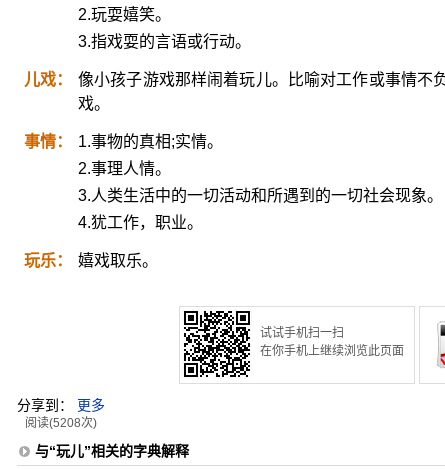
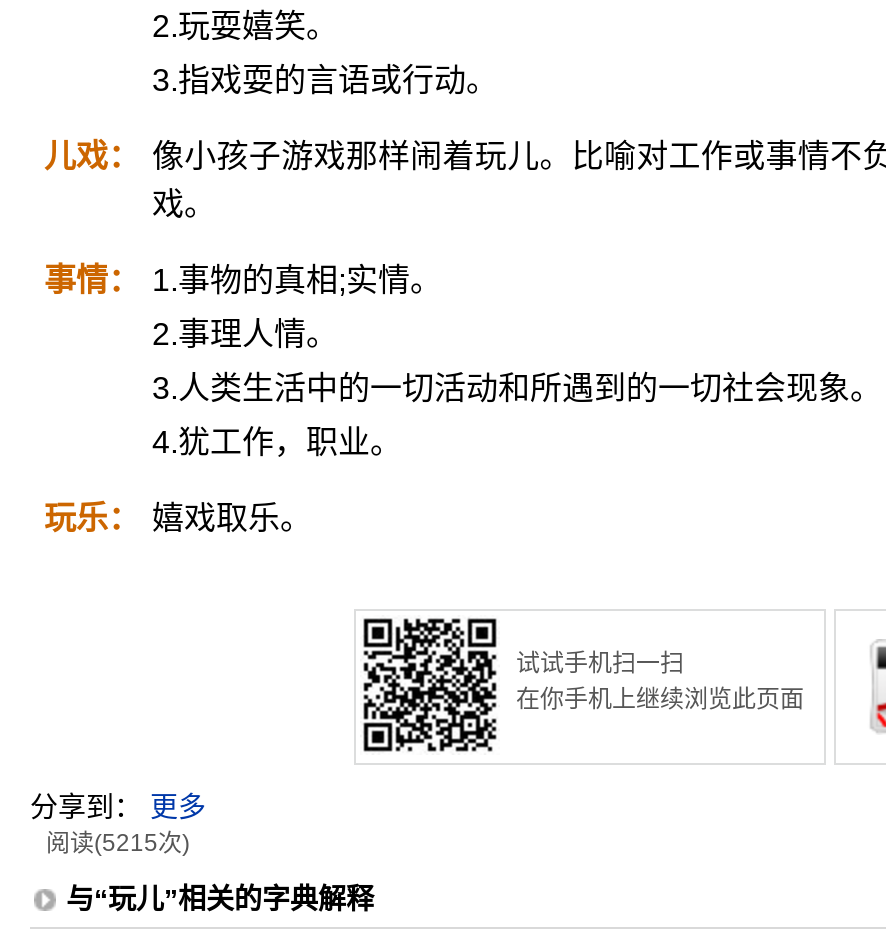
[25,416,97,430] 阅读(5208次) -> [46,829,190,857] 阅读(5215次)

